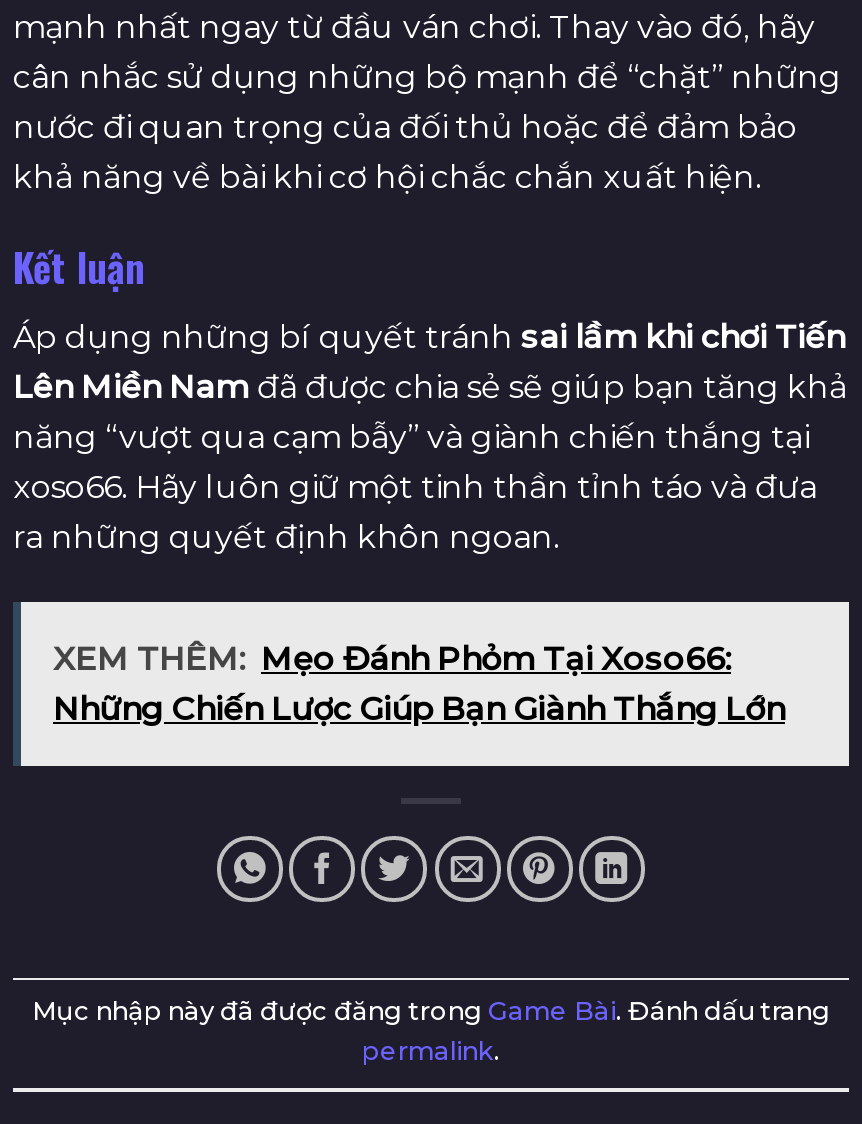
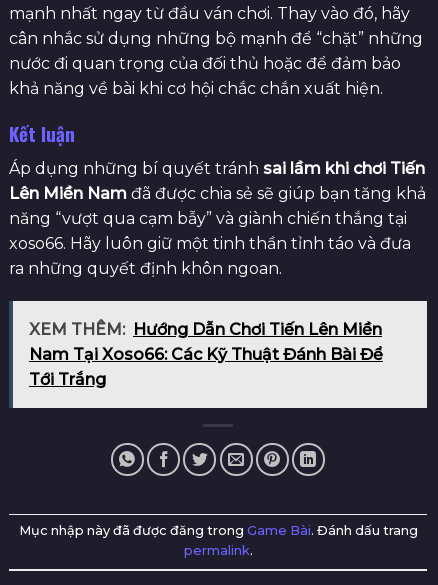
[53,641,785,729] XEM THÊM: Mẹo Đánh Phỏm Tại Xoso66: | Những Chiến Lược Giúp Bạn Giành Thắng Lớn -> [29,320,383,389] XEM THÊM: Hướng Dẫn Chơi Tiến Lên Miền | Nam Tại Xoso66: Các Kỹ Thuật Đánh Bài Để | Tới Trắng

